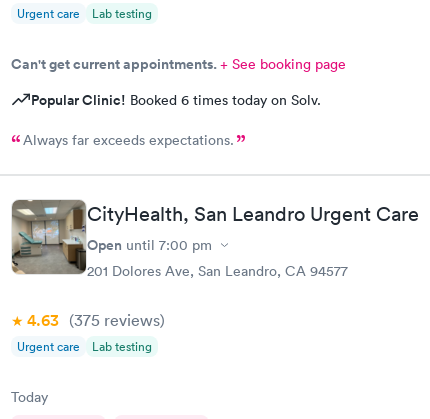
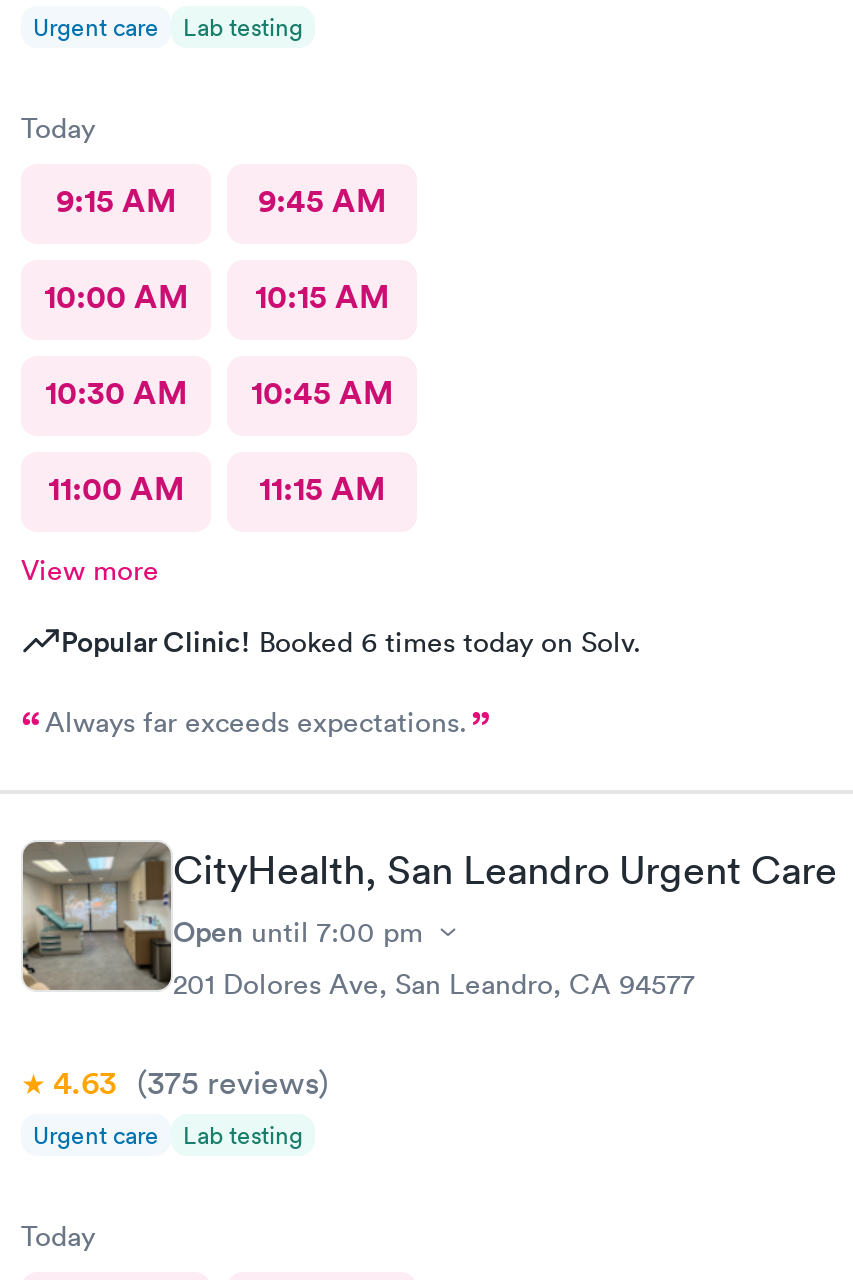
[11,53,346,73] Can't get current appointments. + See booking page -> [21,109,393,587] Today | 9:15 AM | 9:45 AM | 10:00 AM | 10:15 AM | 10:30 AM | 10:45 AM | 11:00 AM | 11:15 AM | View more

